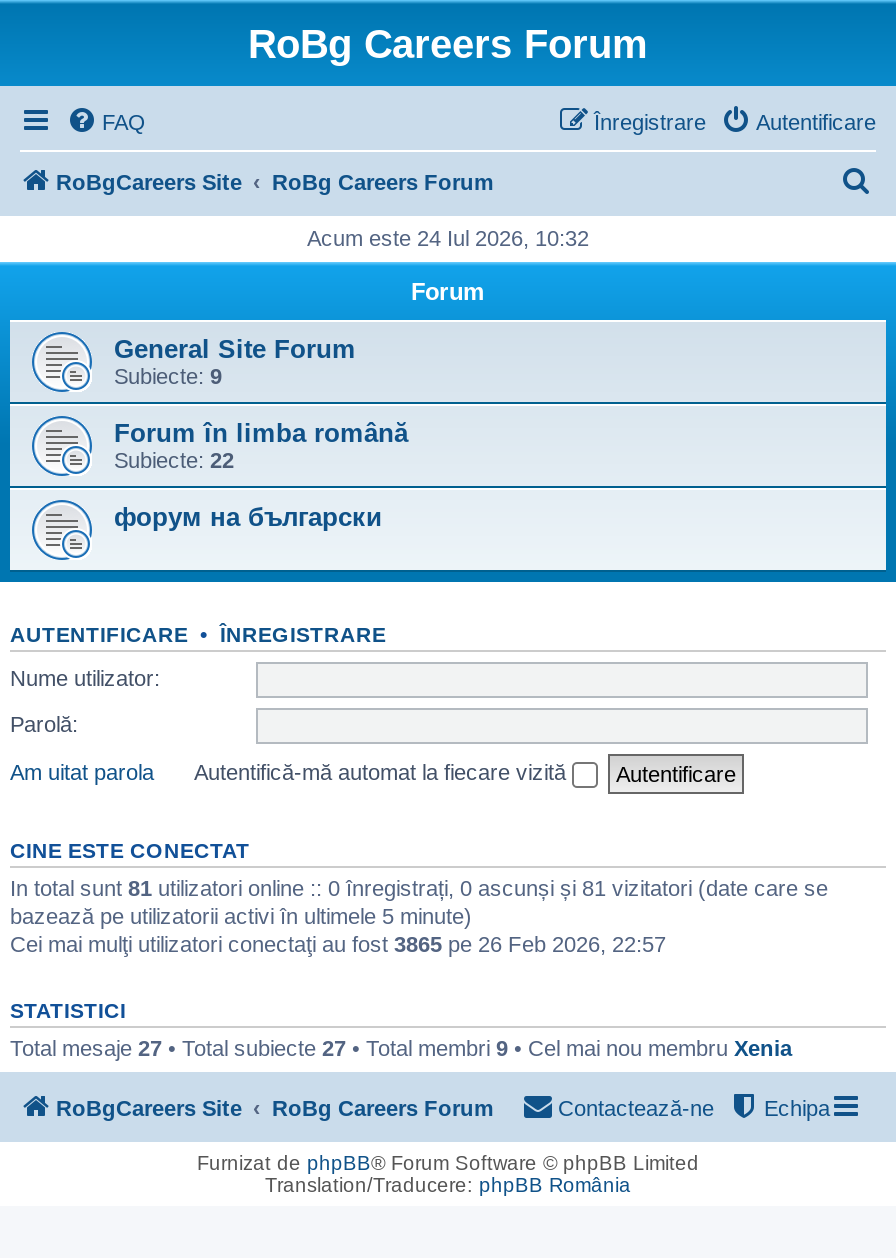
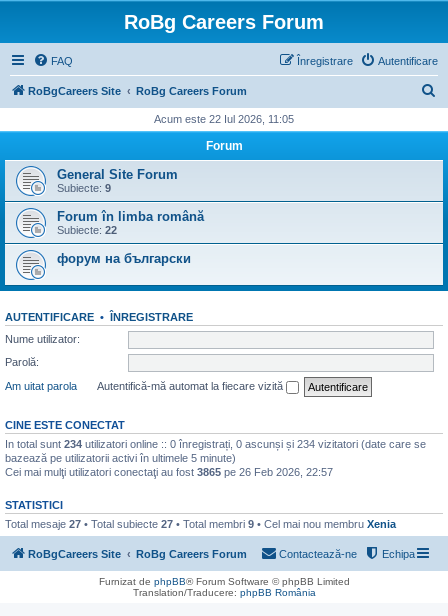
[307,226,589,250] Acum este 24 Iul 2026, 10:32 -> [154,113,294,125] Acum este 22 Iul 2026, 11:05
[10,875,828,899] In total sunt 81 utilizatori online :: 0 înregistrați, 0 ascunși și 81 vizitatori (date care se -> [5,437,426,449] In total sunt 234 utilizatori online :: 0 înregistrați, 0 ascunși și 234 vizitatori (date care se

